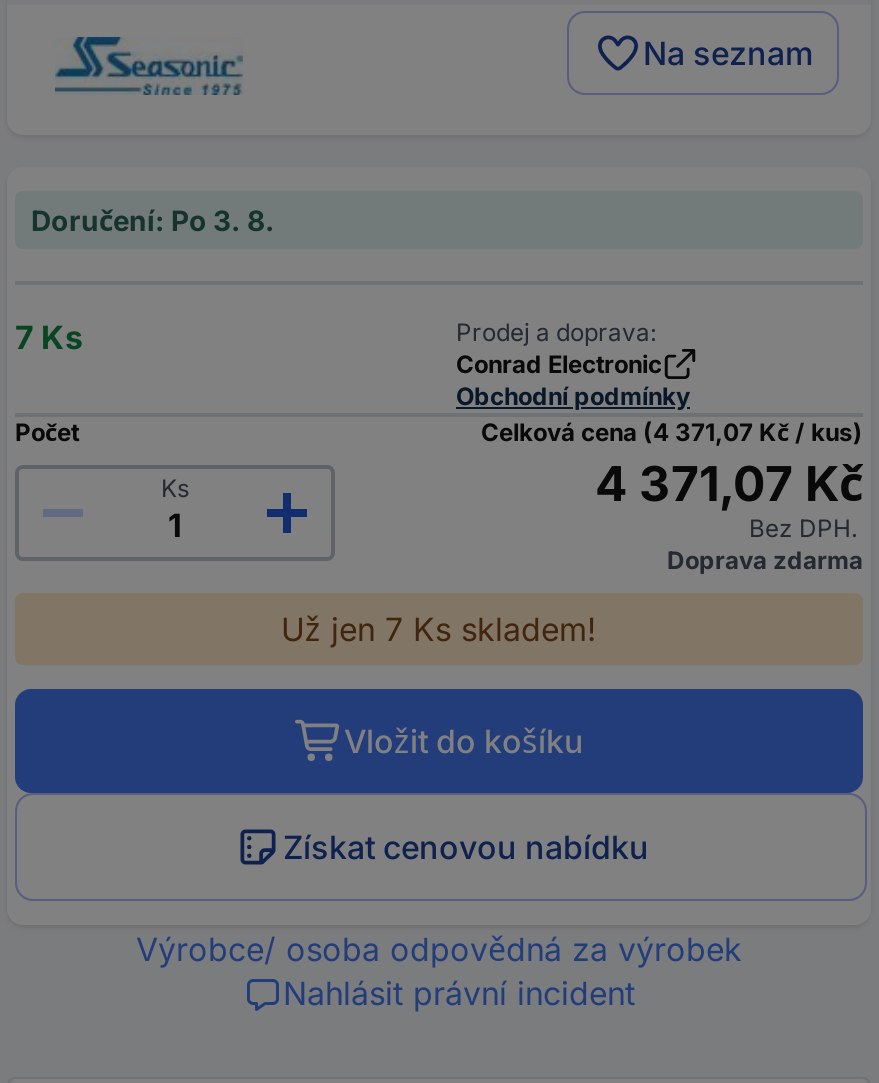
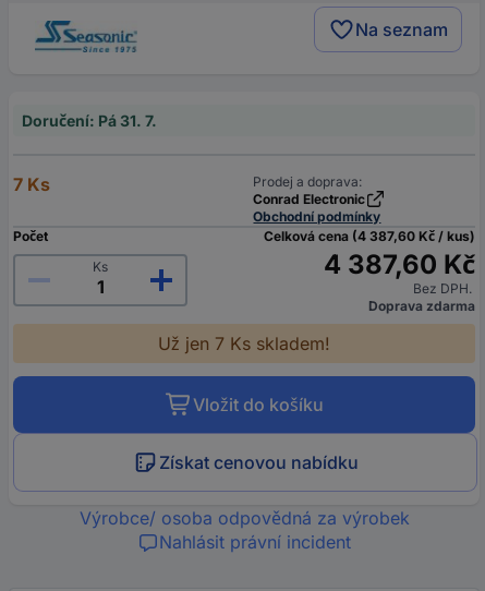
[31,202,275,236] Doručení: Po 3. 8. -> [22,111,157,129] Doručení: Pá 31. 7.
[481,416,863,446] Celková cena (4 371,07 Kč / kus) -> [264,227,475,244] Celková cena (4 387,60 Kč / kus)
[595,454,863,512] 4 371,07 Kč -> [324,248,475,280] 4 387,60 Kč

